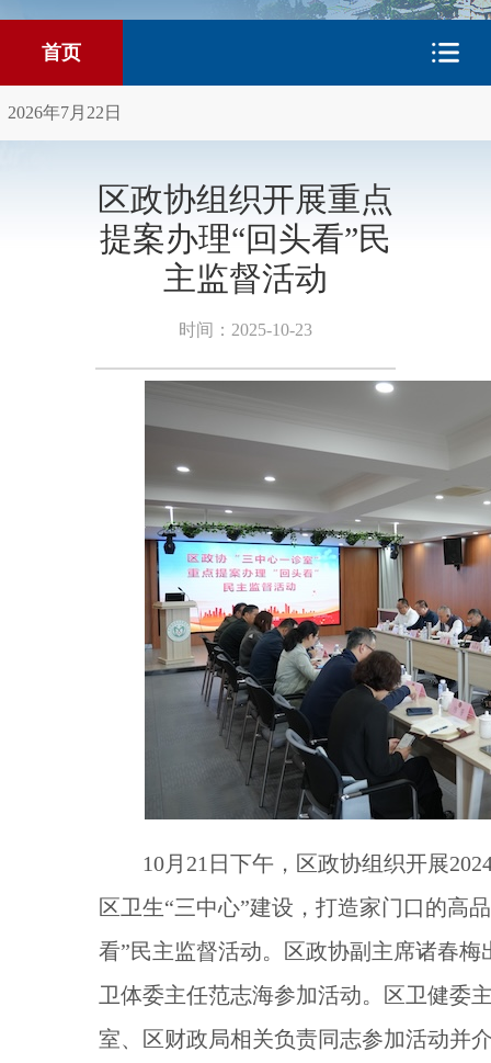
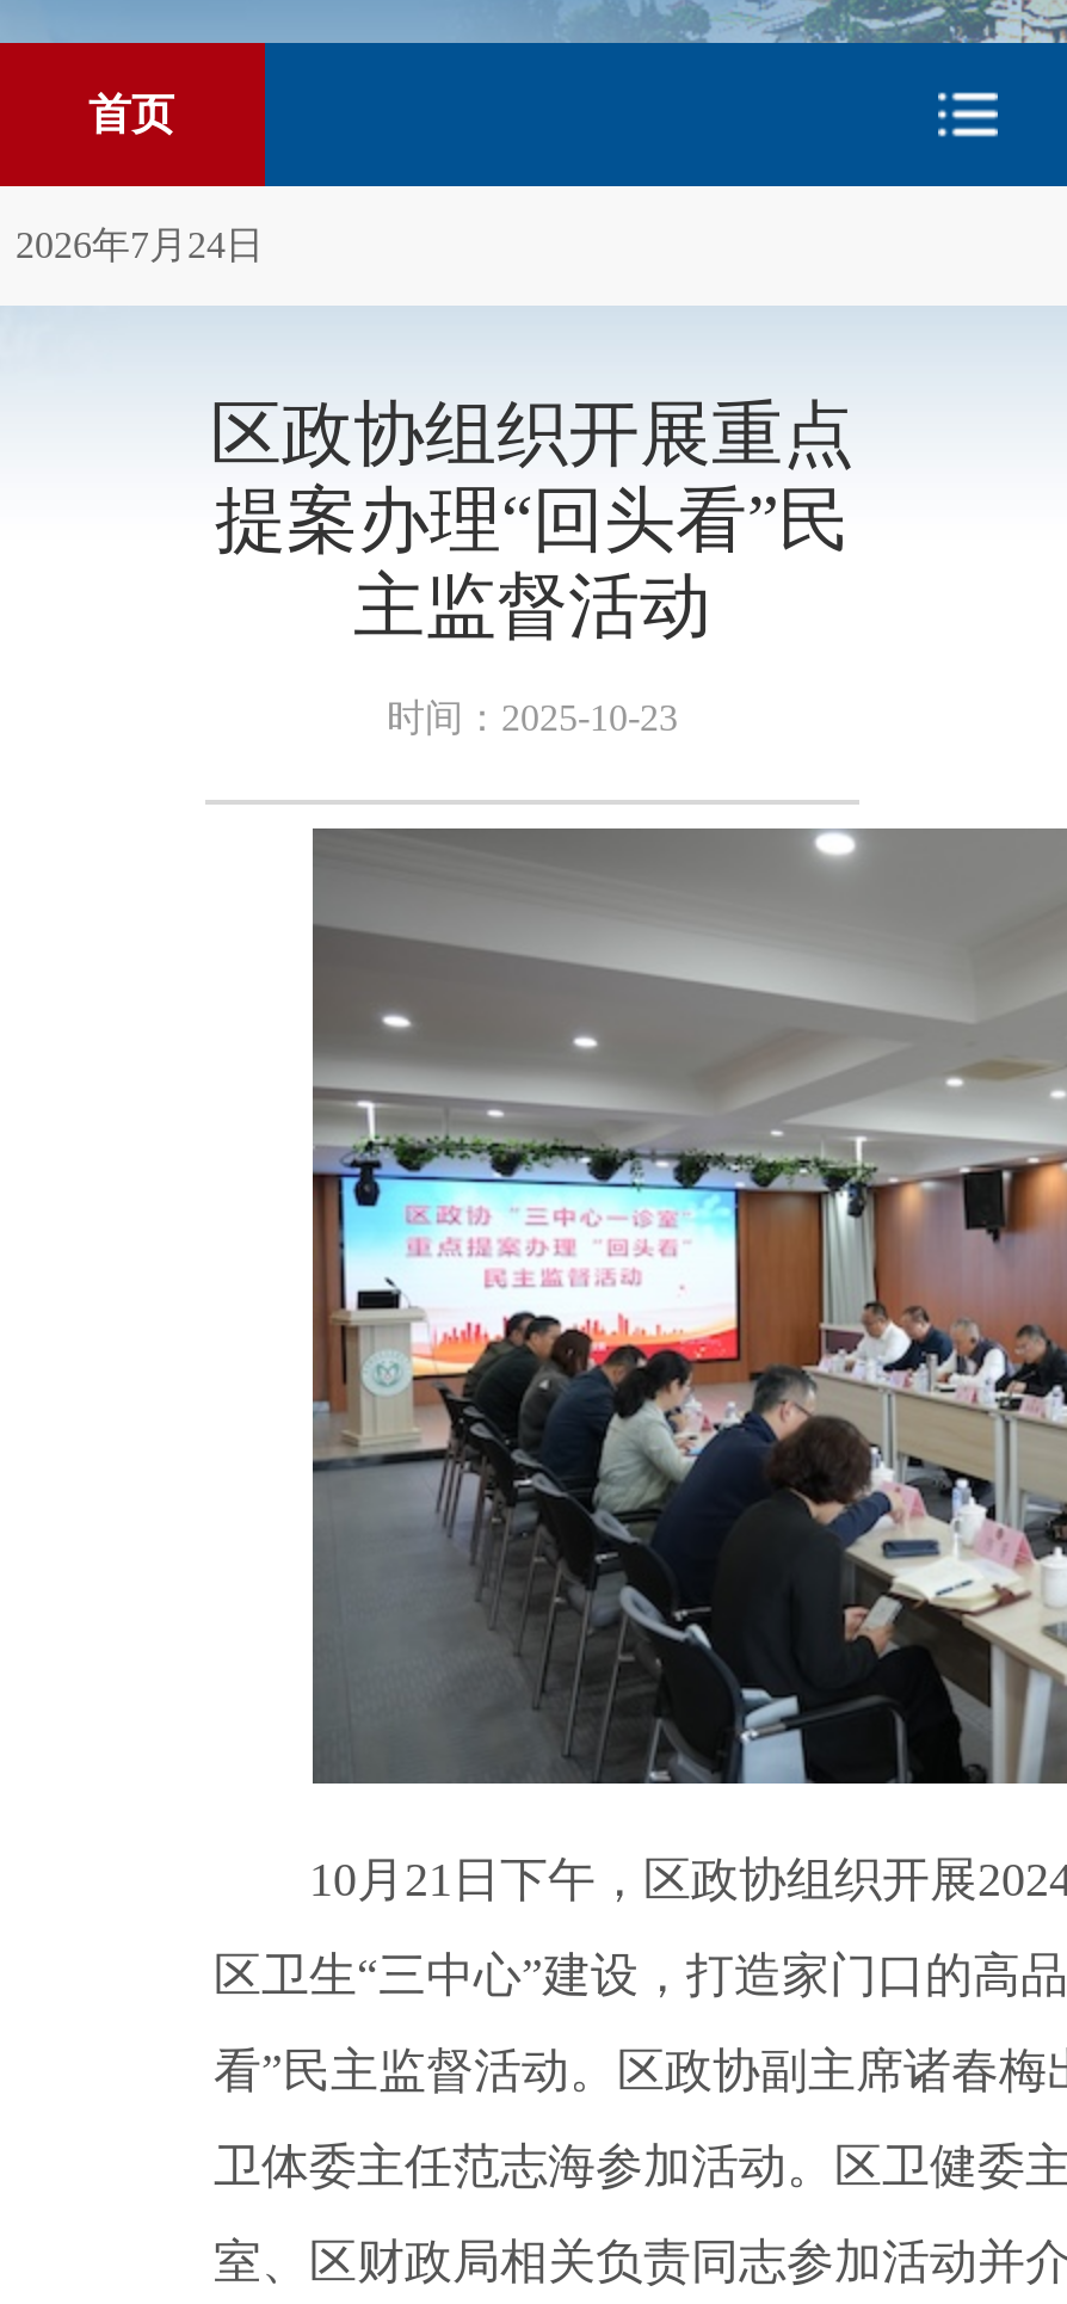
[8,103,122,122] 2026年7月22日 -> [16,224,264,265] 2026年7月24日

